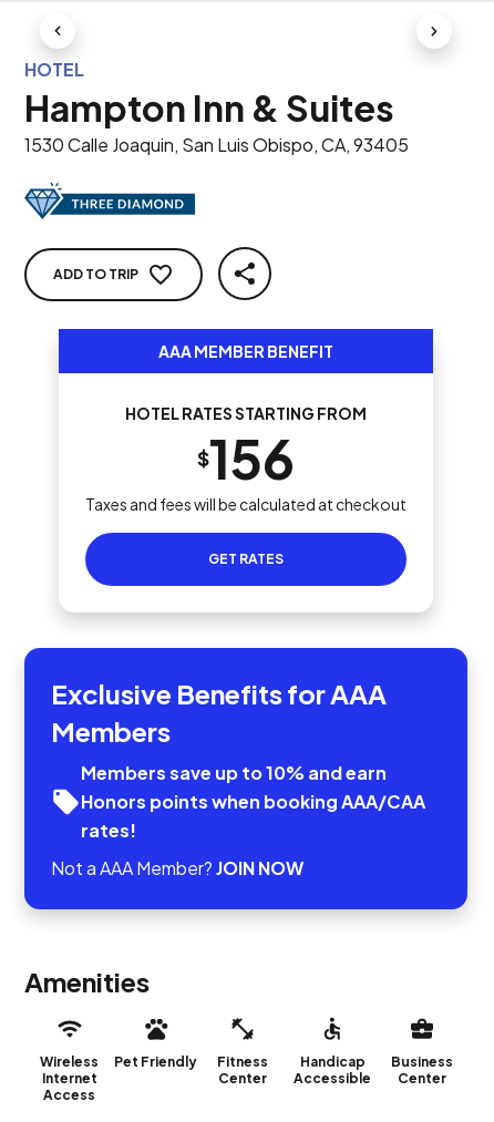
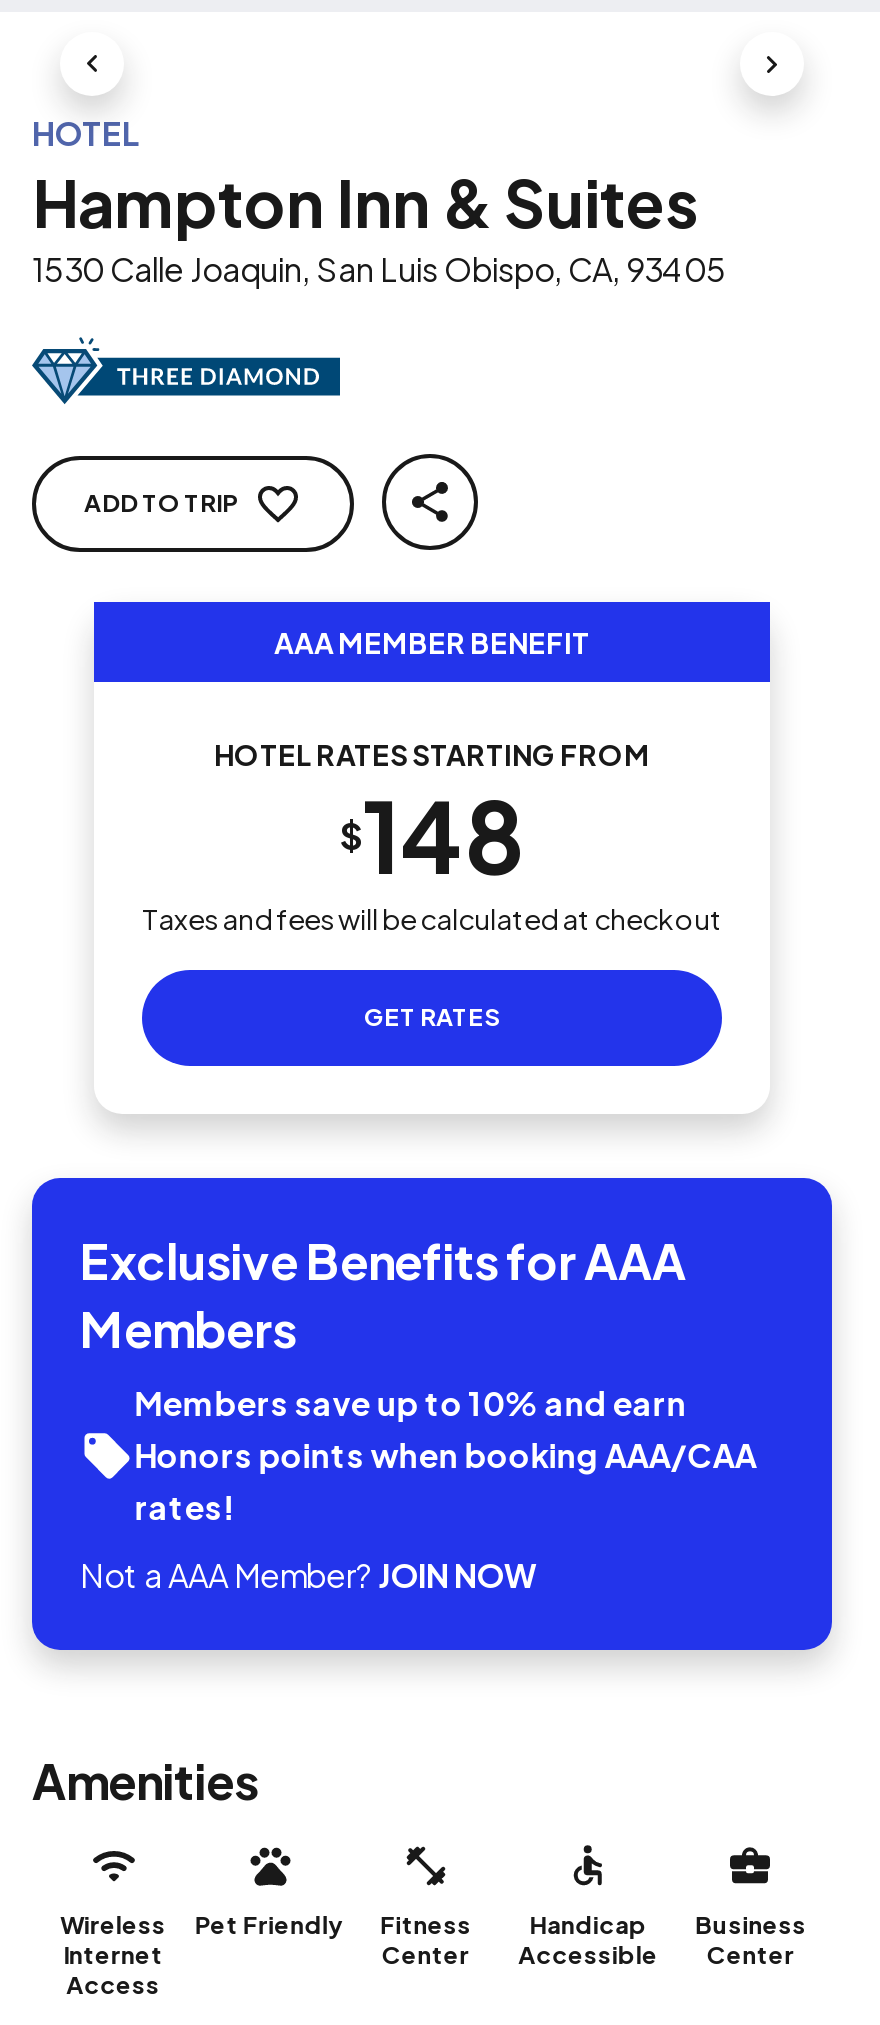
[197,424,295,492] $156 -> [340,774,524,896] $148

